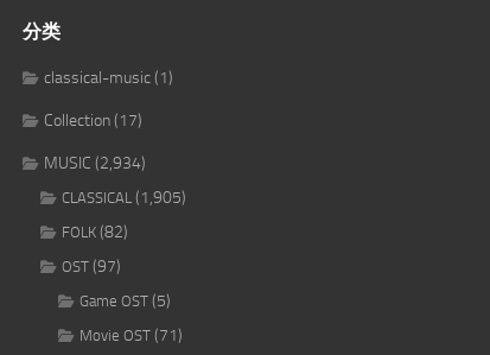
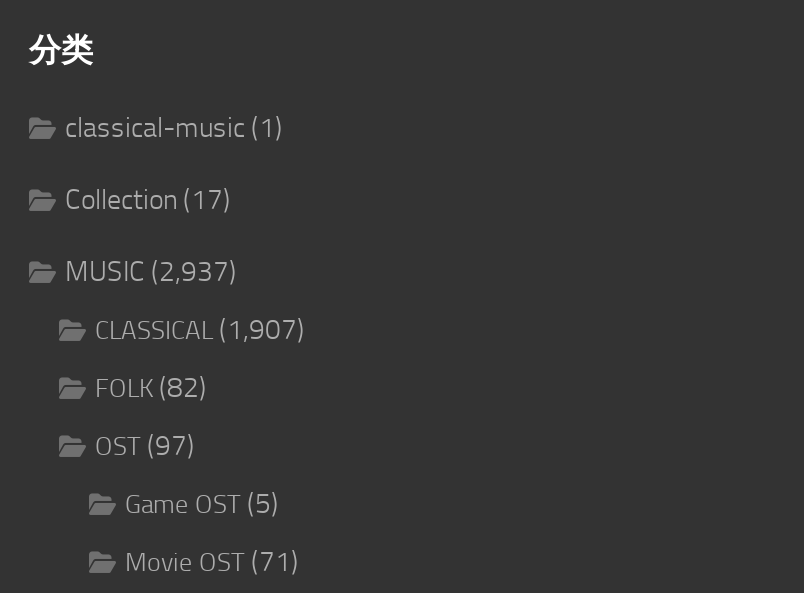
[44,153,146,173] MUSIC (2,934) -> [65,255,237,289] MUSIC (2,937)
[62,188,186,208] CLASSICAL (1,905) -> [95,313,305,347] CLASSICAL (1,907)

